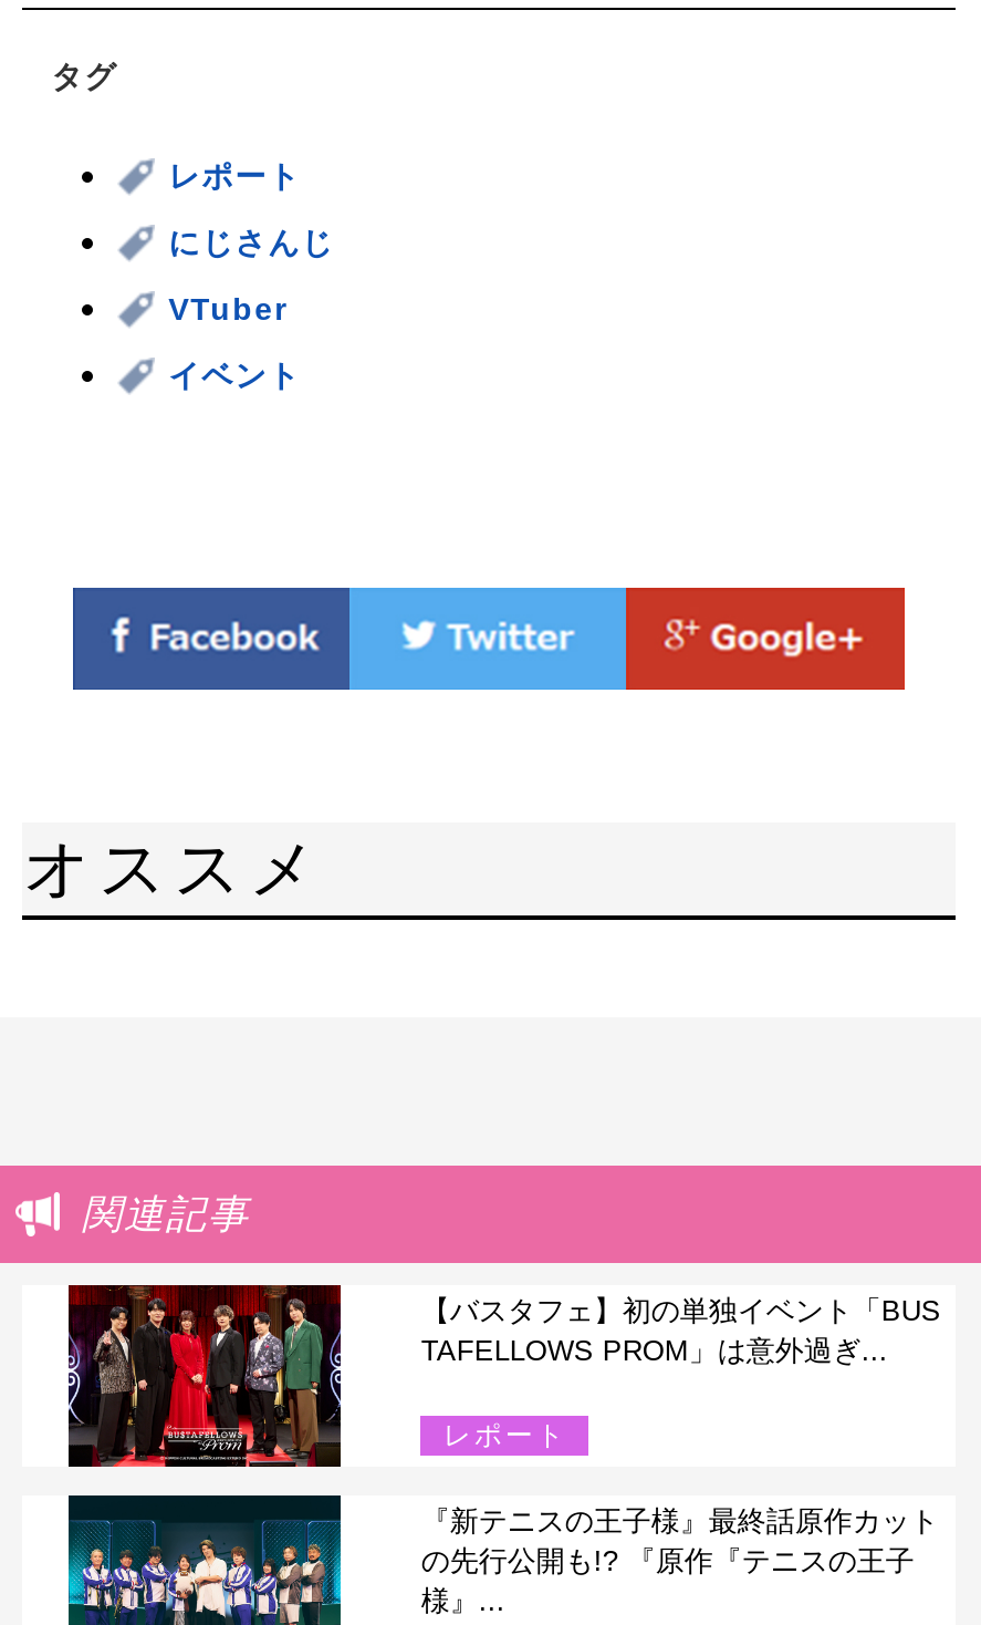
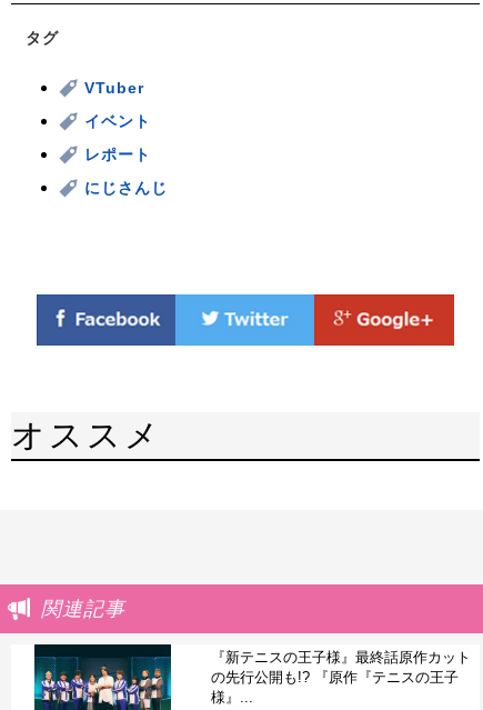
[168,158,334,260] レポート | にじさんじ -> none
none -> [84,145,168,196] レポート | にじさんじ
[66,1283,941,1473] [image] | 【バスタフェ】初の単独イベント「BUS | TAFELLOWS PROM」は意外過ぎ... | レポート -> none

